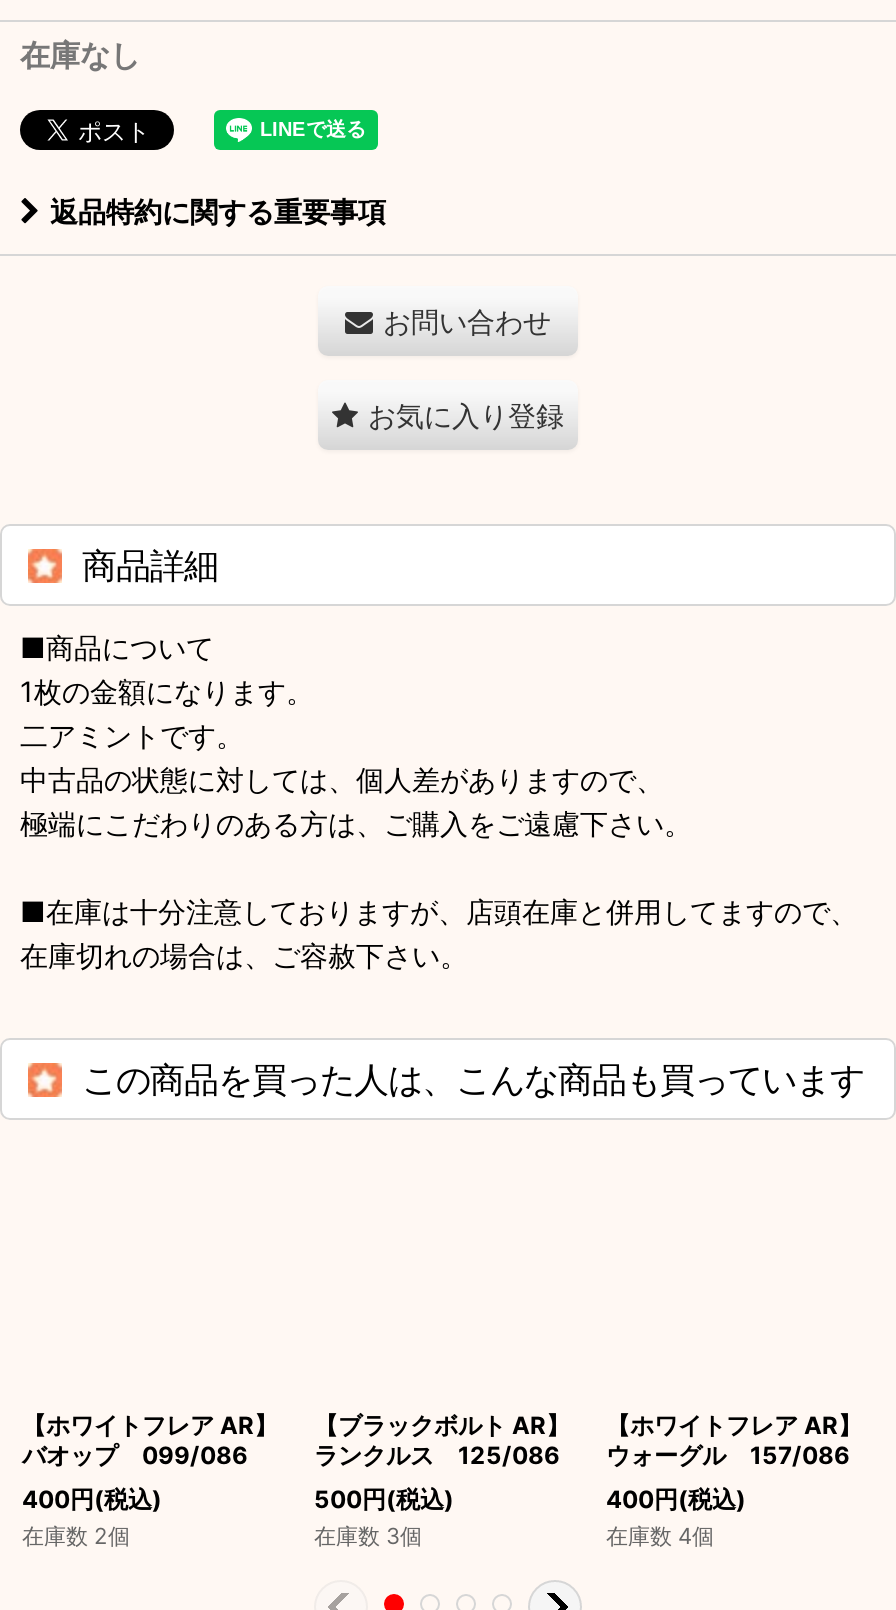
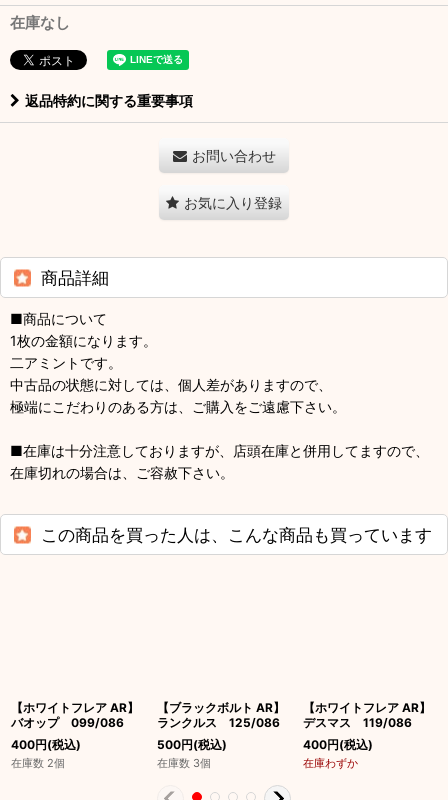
[314,1440,850,1470] ランクルス 125/086 ウォーグル 157/086 -> [157,715,412,730] ランクルス 125/086 デスマス 119/086
[606,1522,714,1550] 在庫数 4個 -> [303,756,358,770] 在庫わずか

